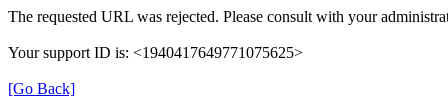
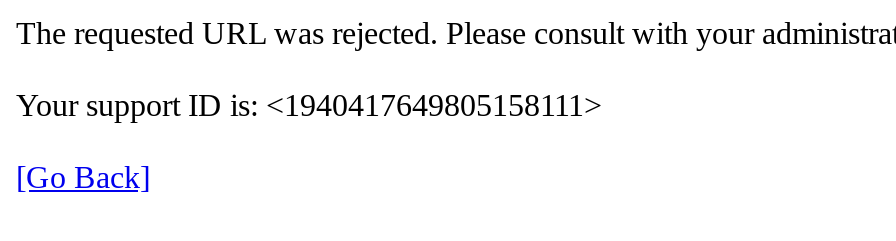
[8,44,303,61] Your support ID is: <1940417649771075625> -> [16,88,602,122] Your support ID is: <1940417649805158111>

